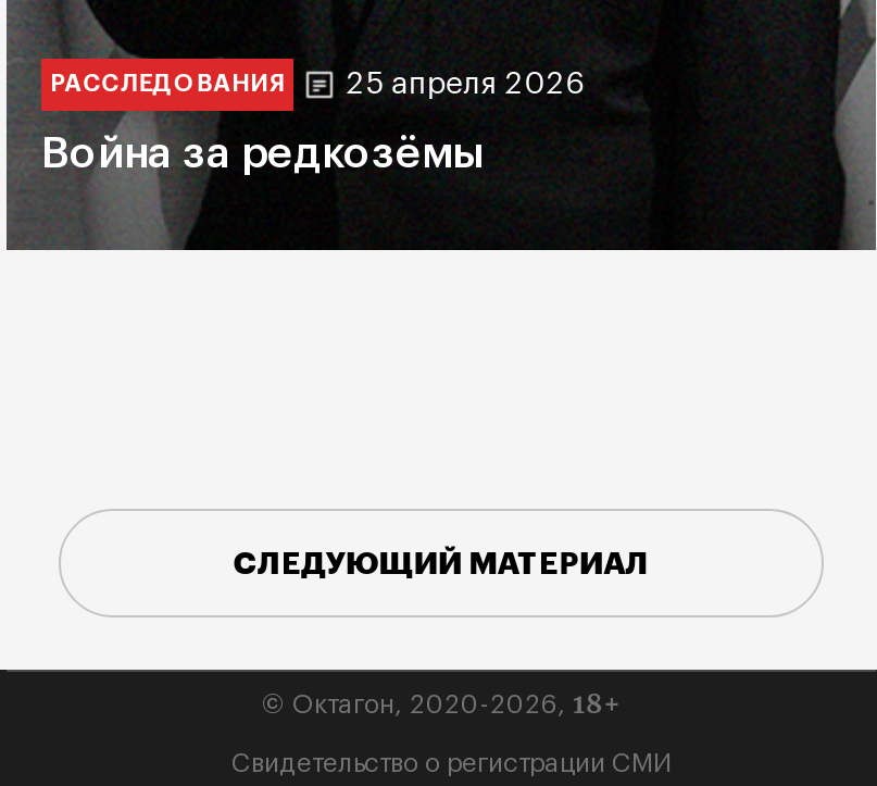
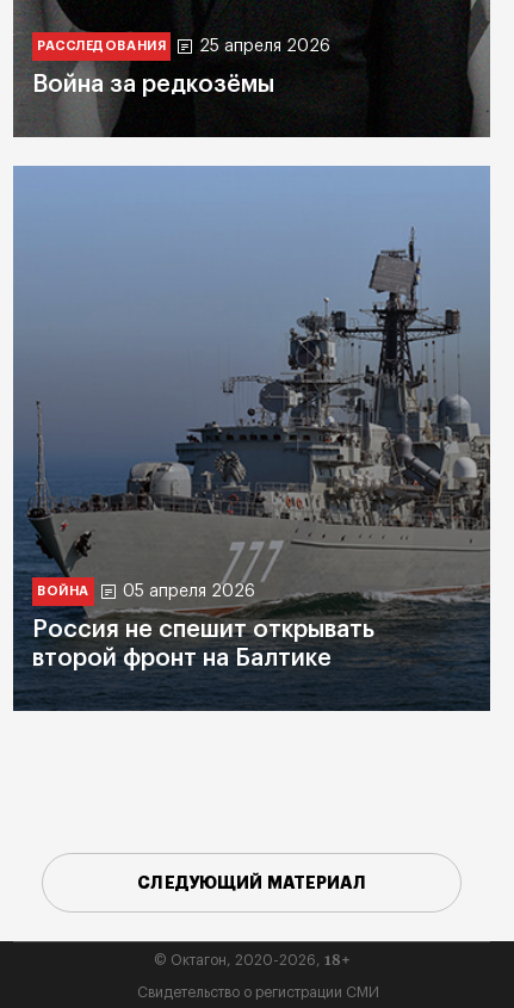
none -> [13,165,490,711] [image] | ВОЙНА | 05 апреля 2026 | Россия не спешит открывать | второй фронт на Балтике

